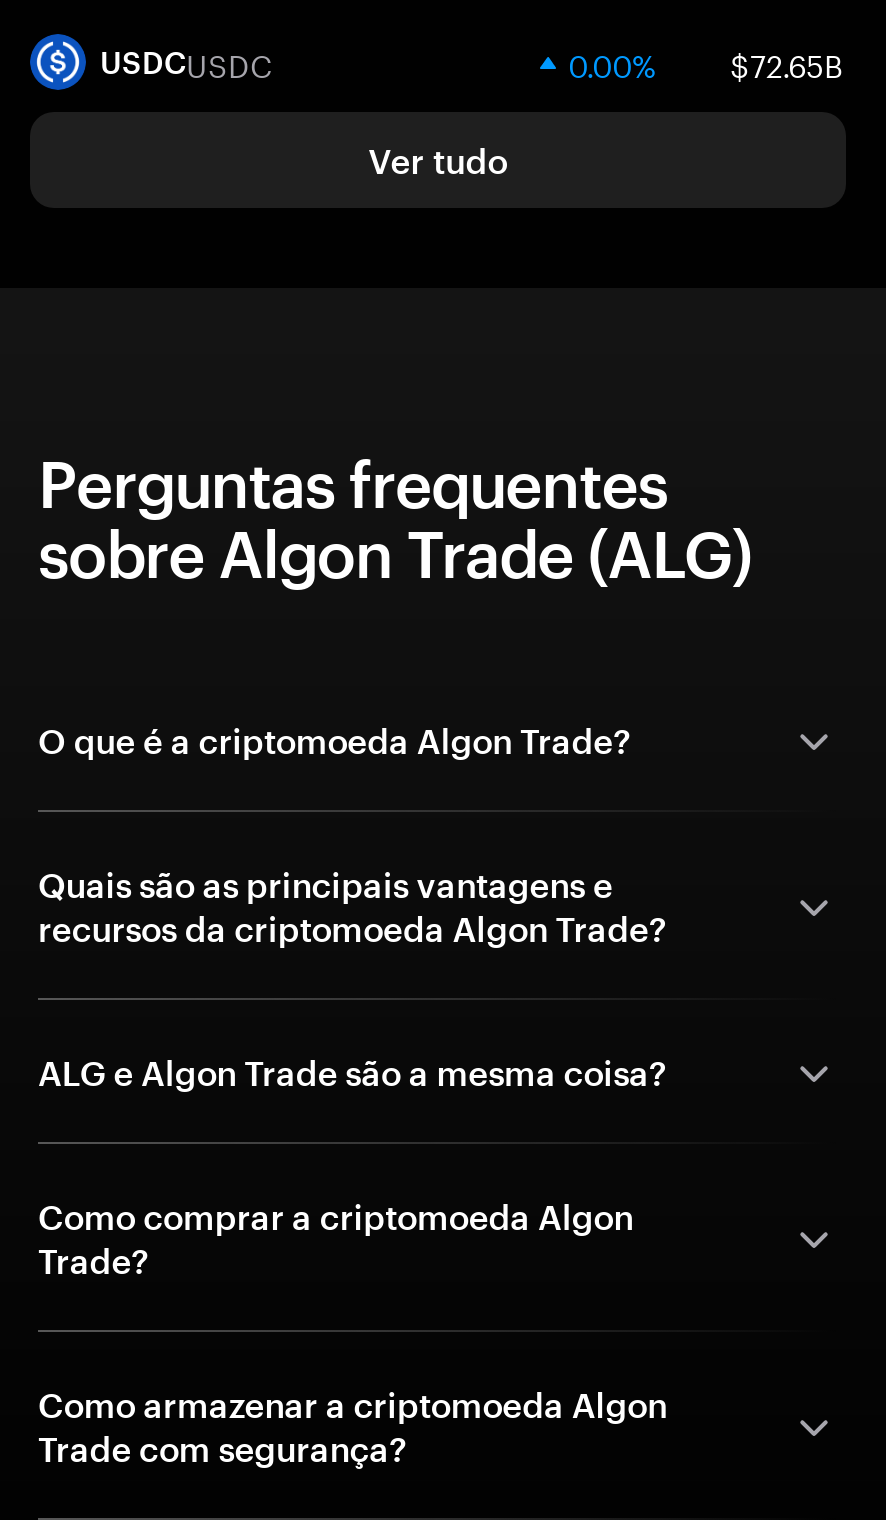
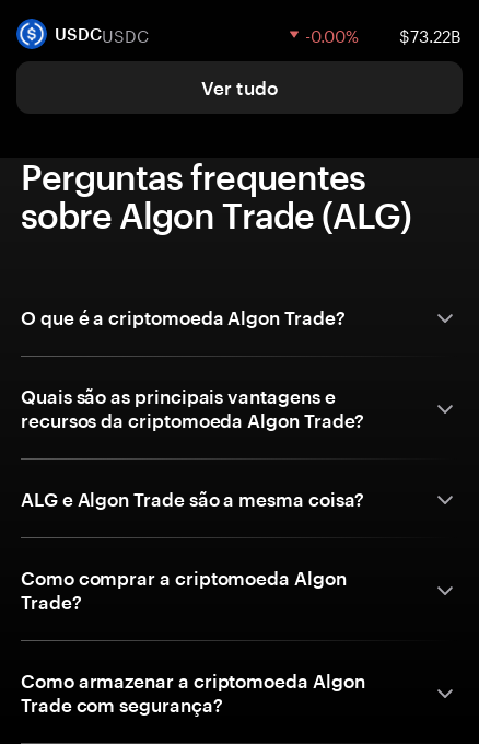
[568,38,844,86] 0.00% | $72.65B -> [305,21,462,47] -0.00% | $73.22B

